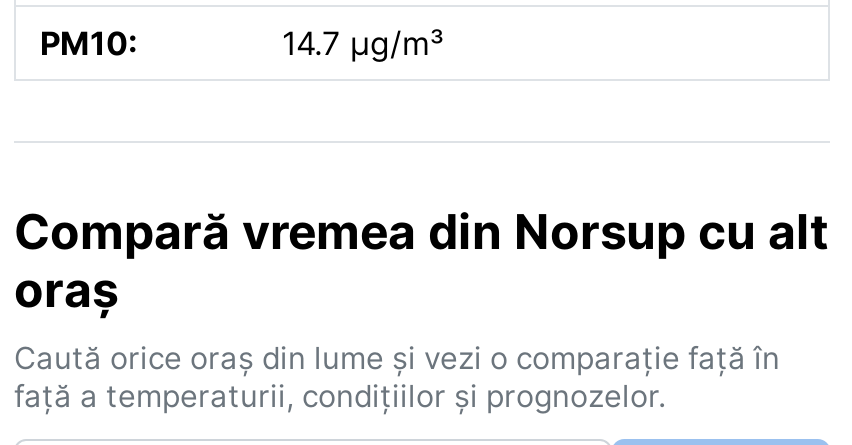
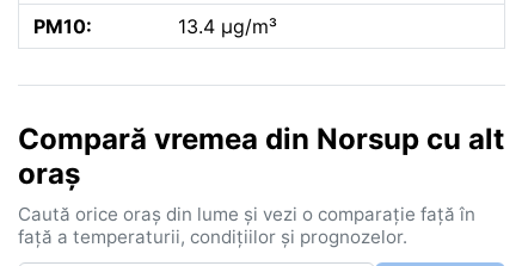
[282,22,444,62] 14.7 µg/m³ -> [178,14,277,38] 13.4 µg/m³

